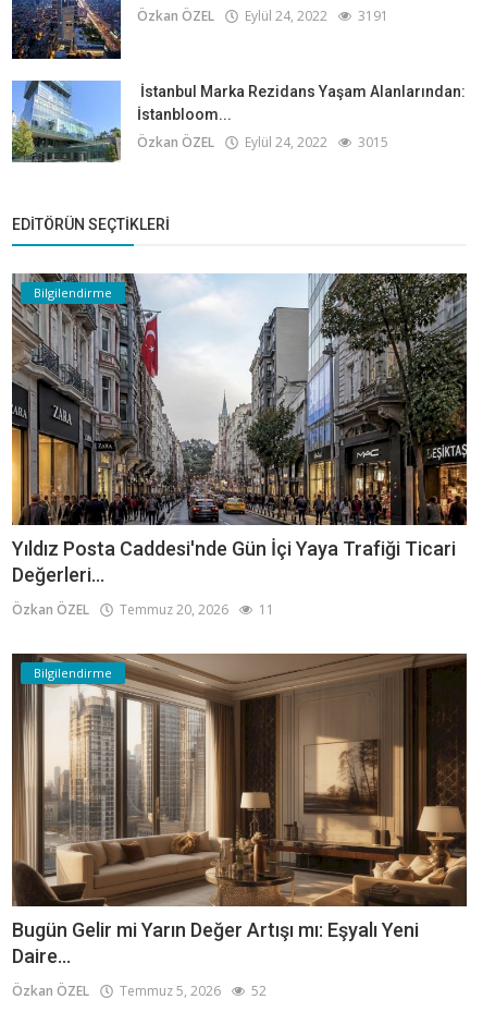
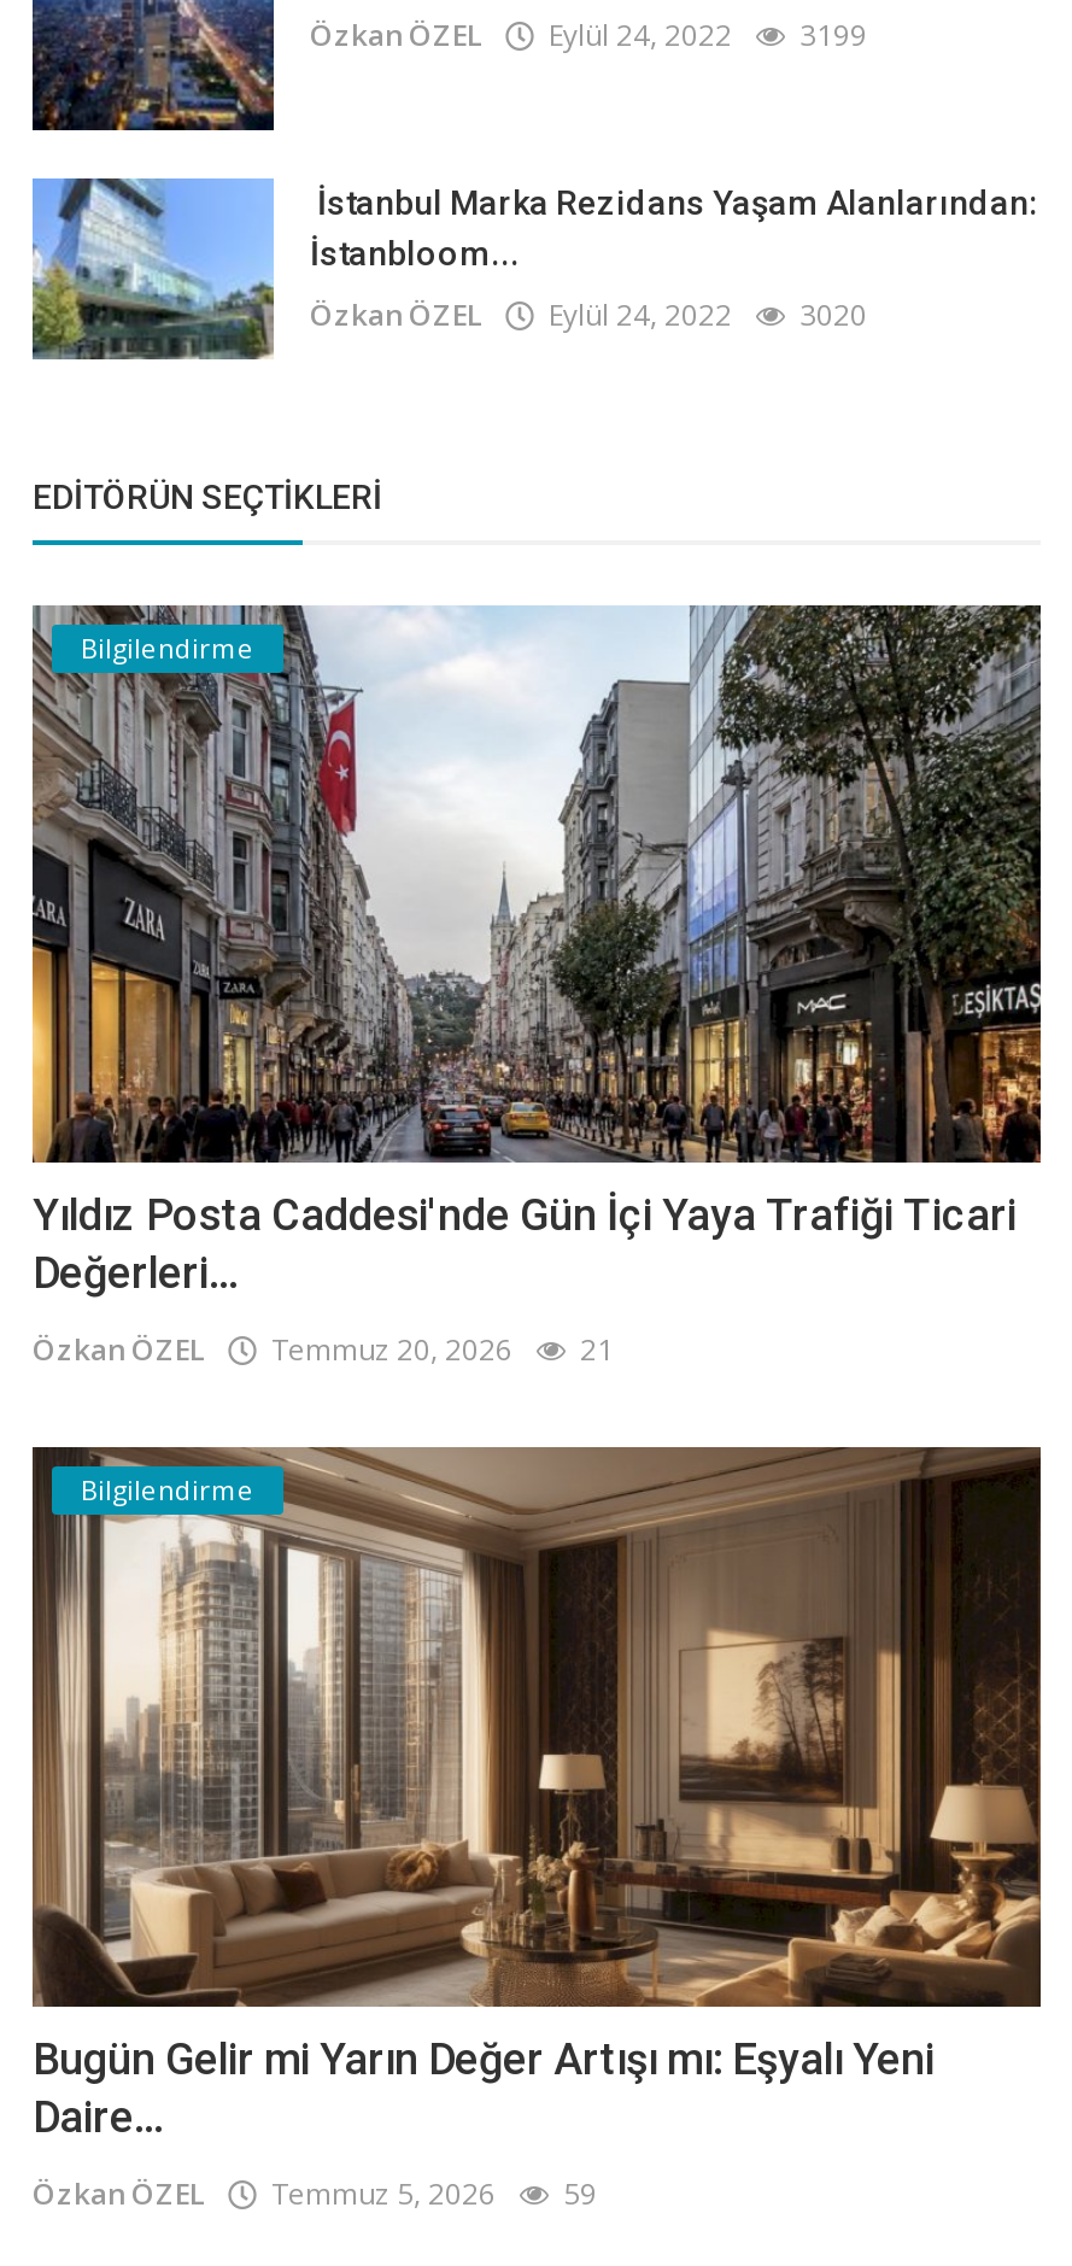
[137,7,388,25] Özkan ÖZEL Eylül 24, 2022 3191 -> [310,14,867,55] Özkan ÖZEL Eylül 24, 2022 3199
[137,133,388,151] Özkan ÖZEL Eylül 24, 2022 3015 -> [310,294,867,335] Özkan ÖZEL Eylül 24, 2022 3020
[12,601,274,619] Özkan ÖZEL Temmuz 20, 2026 11 -> [33,1330,614,1371] Özkan ÖZEL Temmuz 20, 2026 21
[12,981,267,1000] Özkan ÖZEL Temmuz 5, 2026 52 -> [33,2172,597,2213] Özkan ÖZEL Temmuz 5, 2026 59

